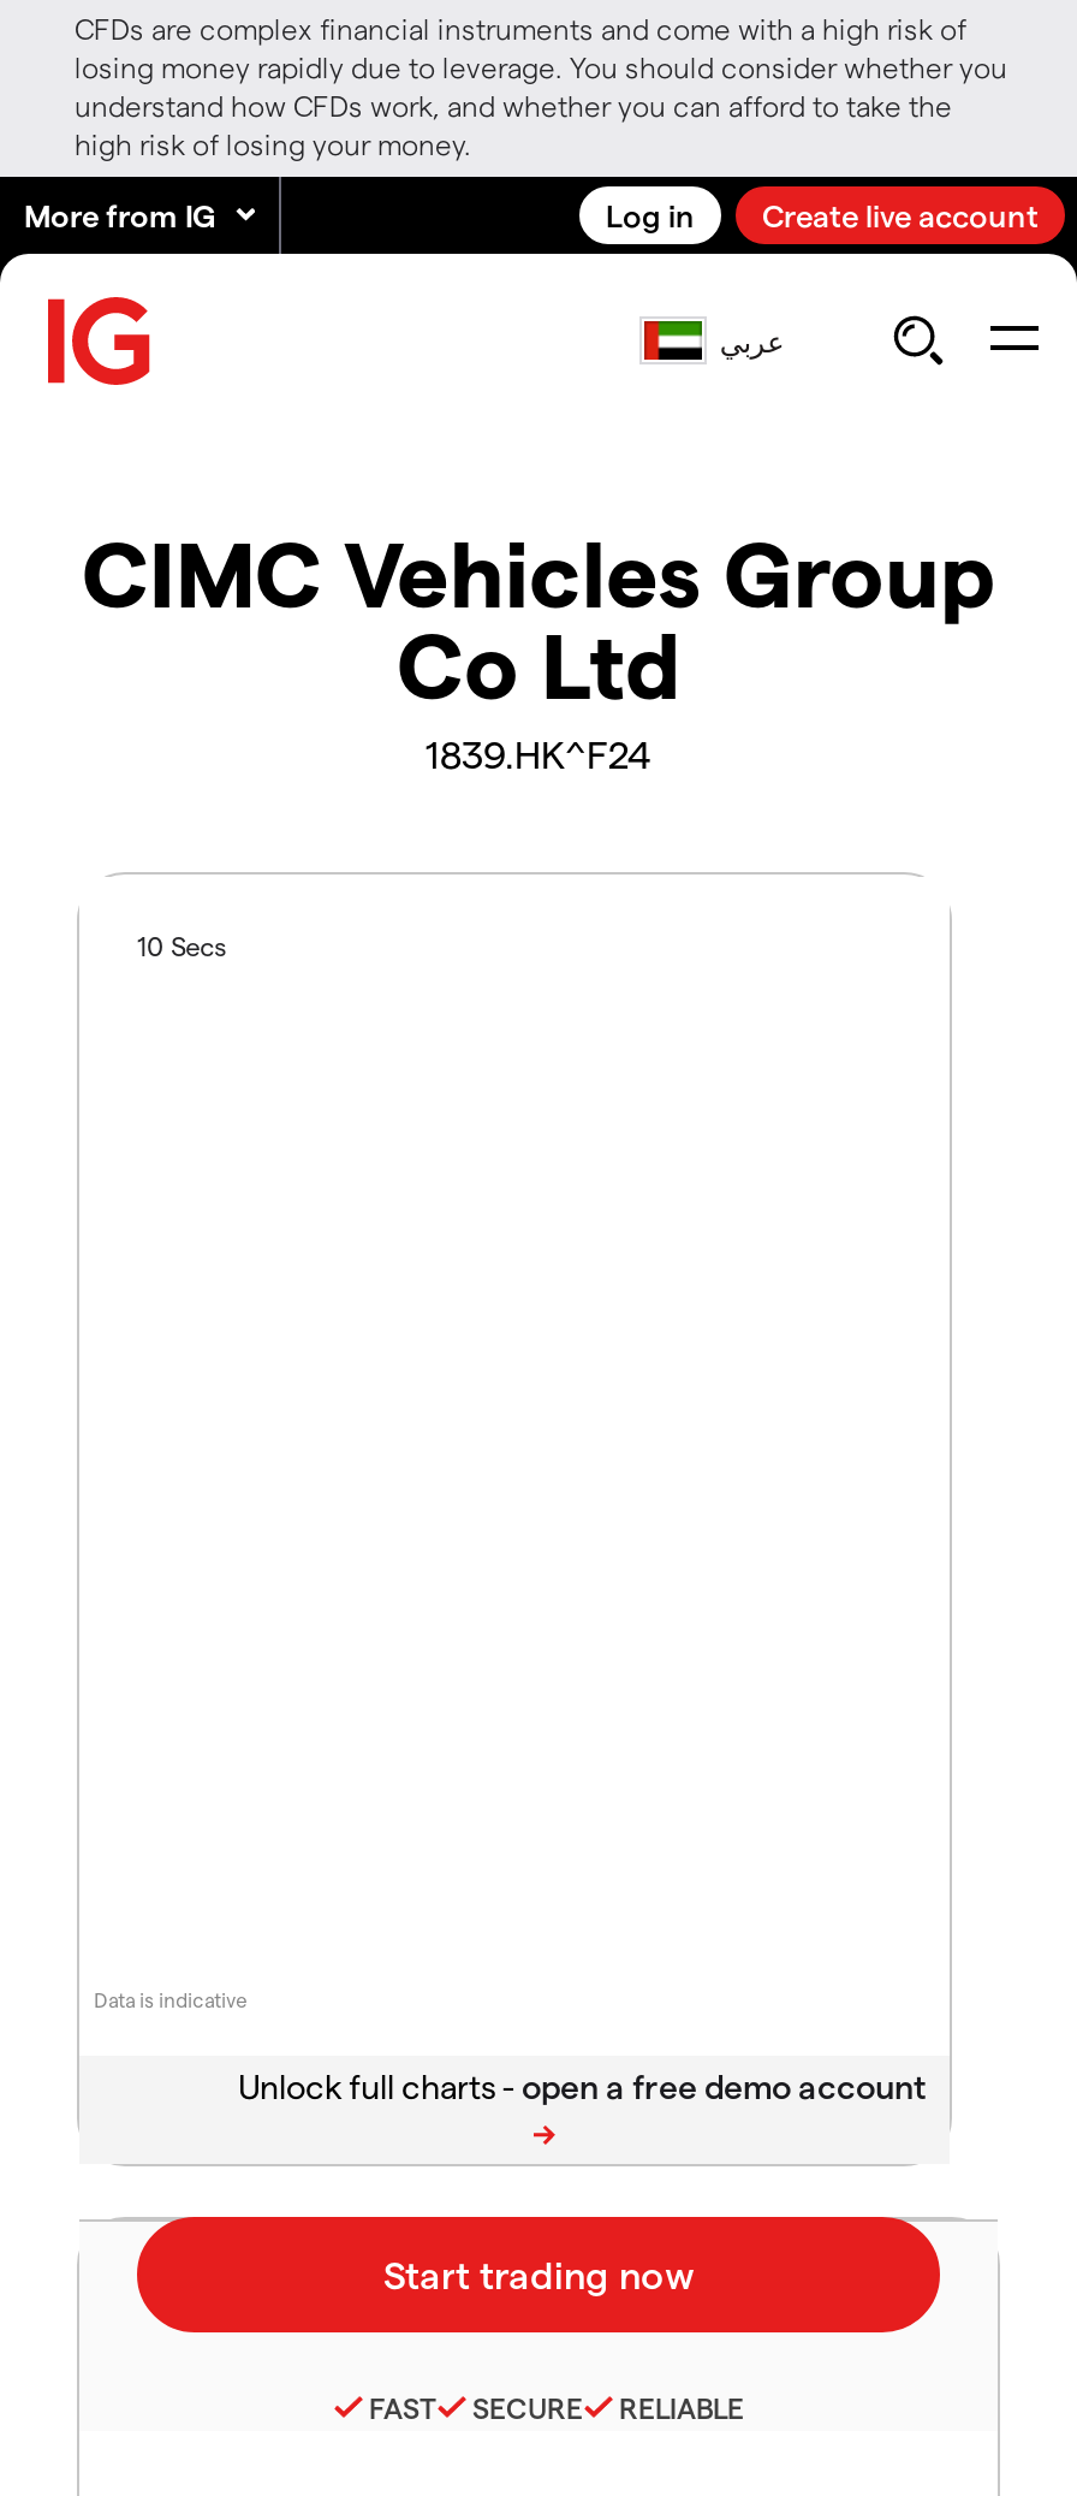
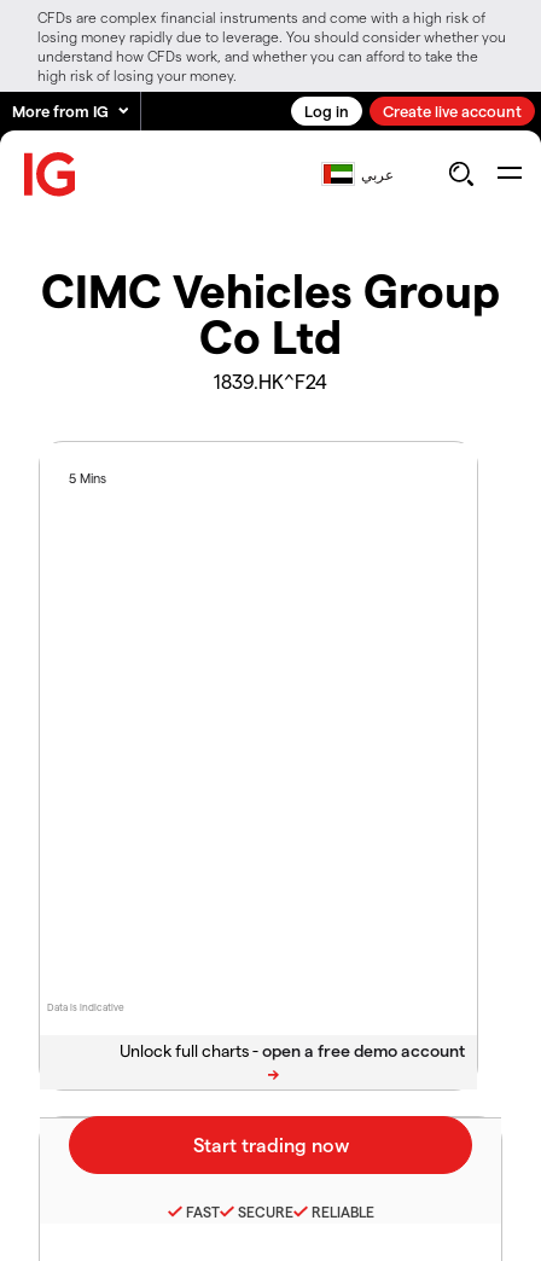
[137,929,226,960] 10 Secs -> [69,469,106,485] 5 Mins

